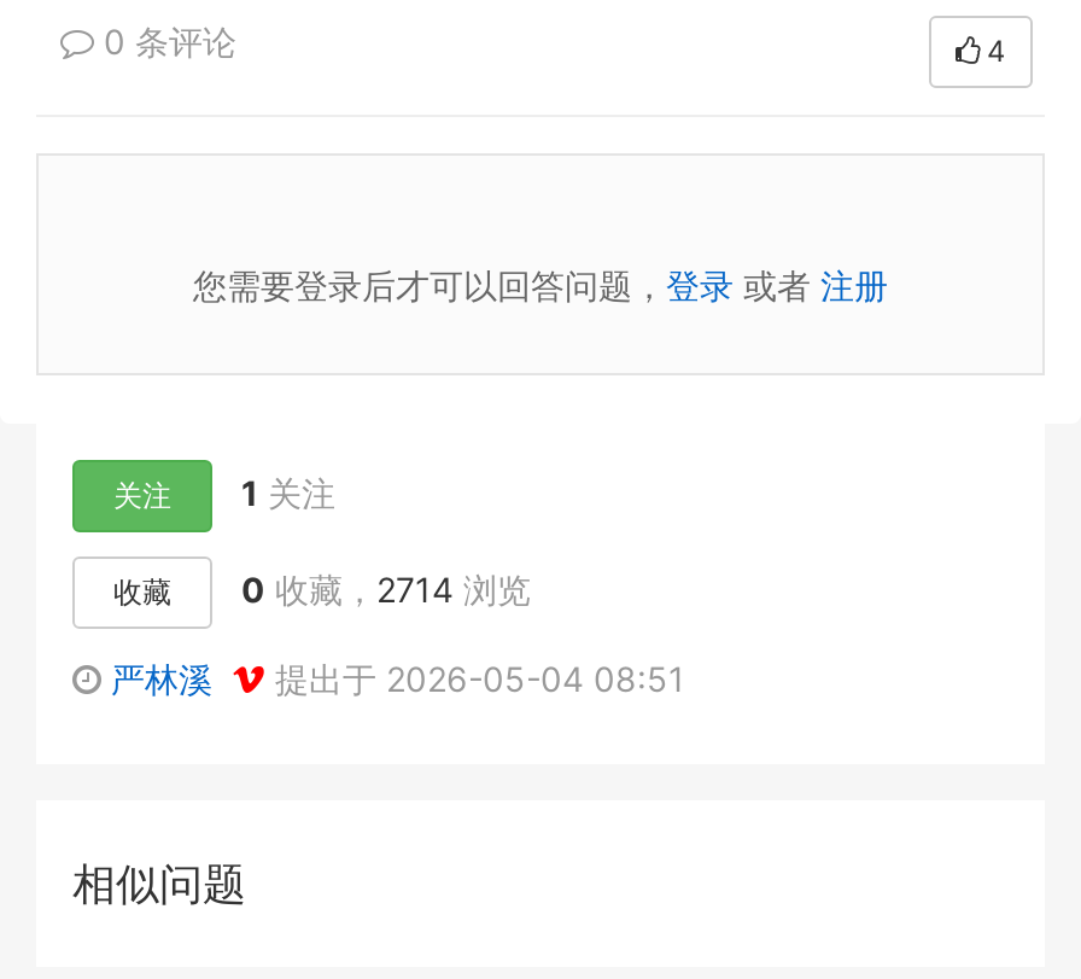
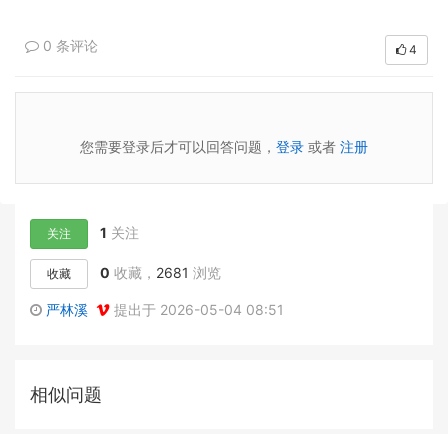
[113,568,531,610] 收藏 0收藏，2714浏览 -> [47,264,221,281] 收藏 0收藏，2681浏览

